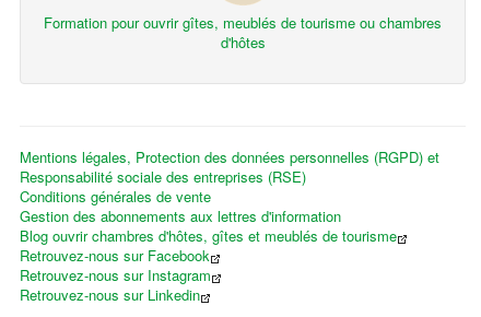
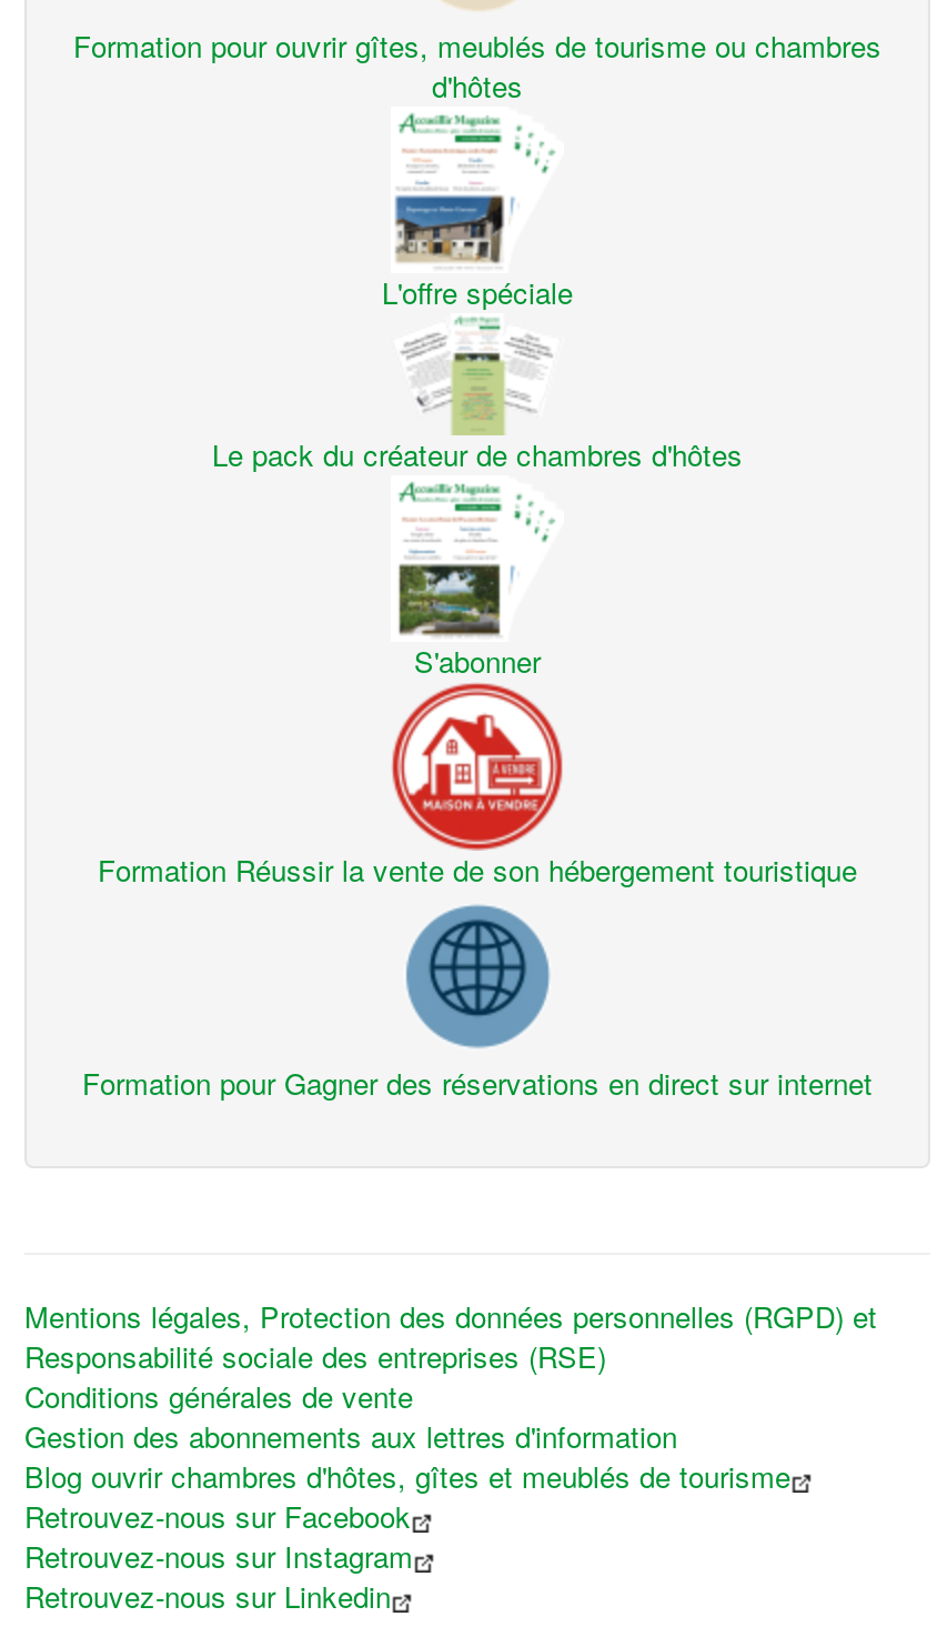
none -> [82,908,873,1105] [image] | Formation pour Gagner des réservations en direct sur internet
none -> [98,700,857,892] [image] | Formation Réussir la vente de son hébergement touristique
none -> [212,331,743,476] [image] | Le pack du créateur de chambres d'hôtes
none -> [382,113,573,314] [image] | L'offre spéciale
none -> [397,493,555,683] [image] | S'abonner

